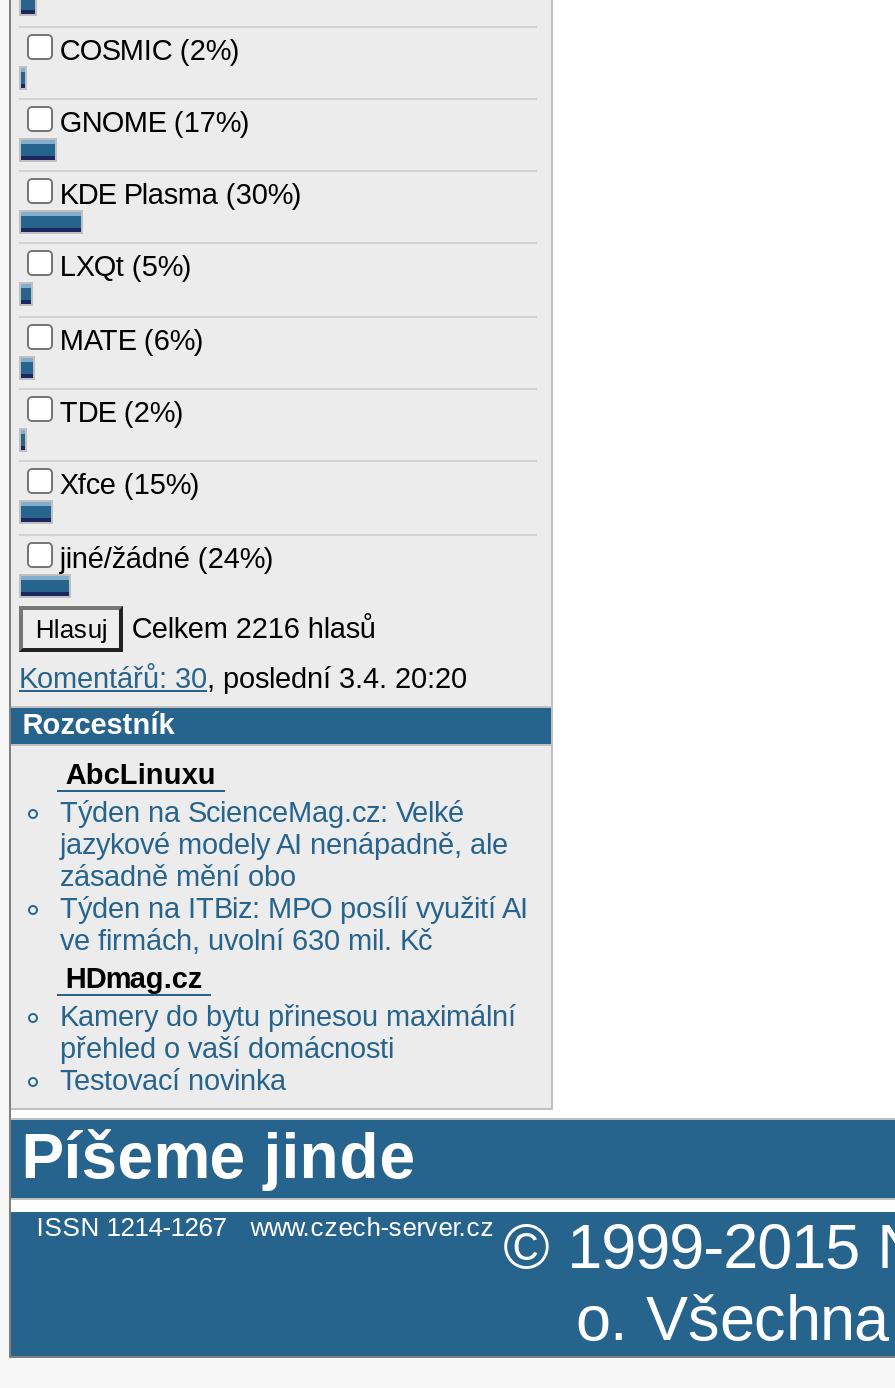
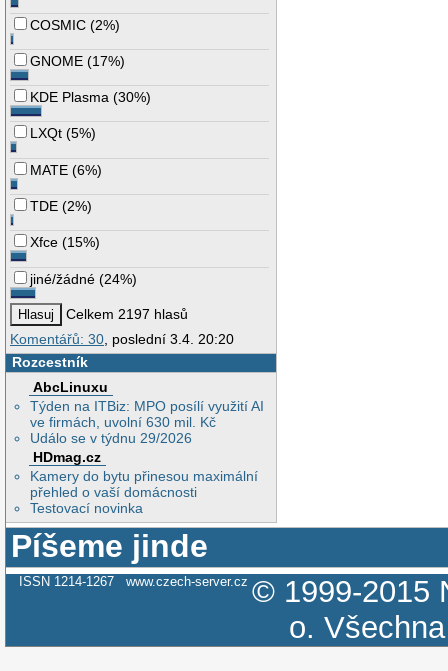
[124,612,376,644] Celkem 2216 hlasů -> [62,306,188,322] Celkem 2197 hlasů
[60,796,508,892] Týden na ScienceMag.cz: Velké | jazykové modely AI nenápadně, ale | zásadně mění obo -> none
moved [60,892,528,956] -> [30,398,264,430]: Týden na ITBiz: MPO posílí využití AI | ve firmách, uvolní 630 mil. Kč
none -> [30,430,192,446] Událo se v týdnu 29/2026

